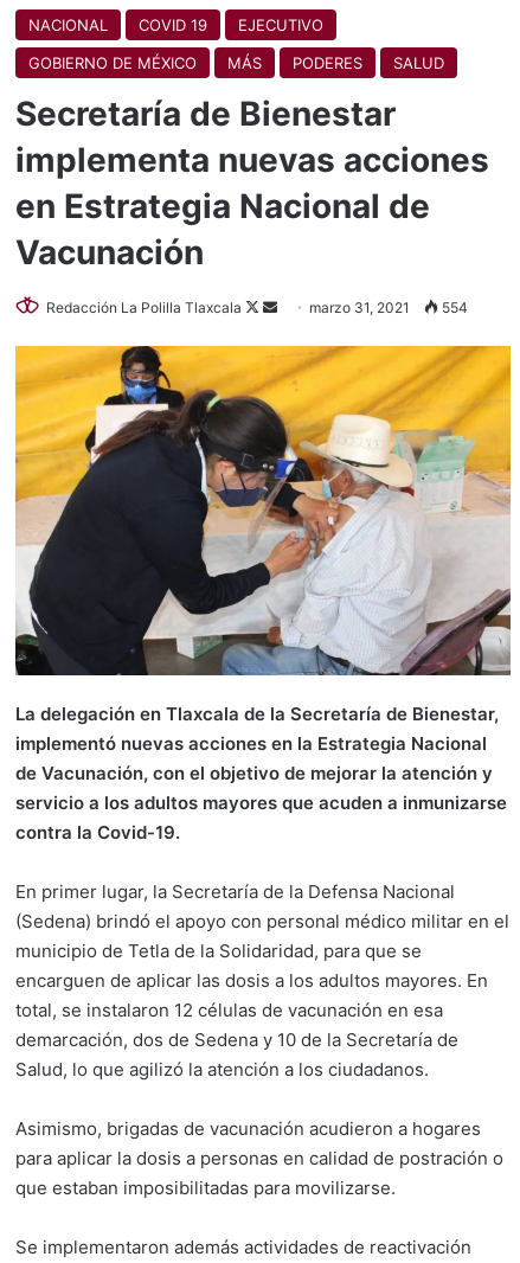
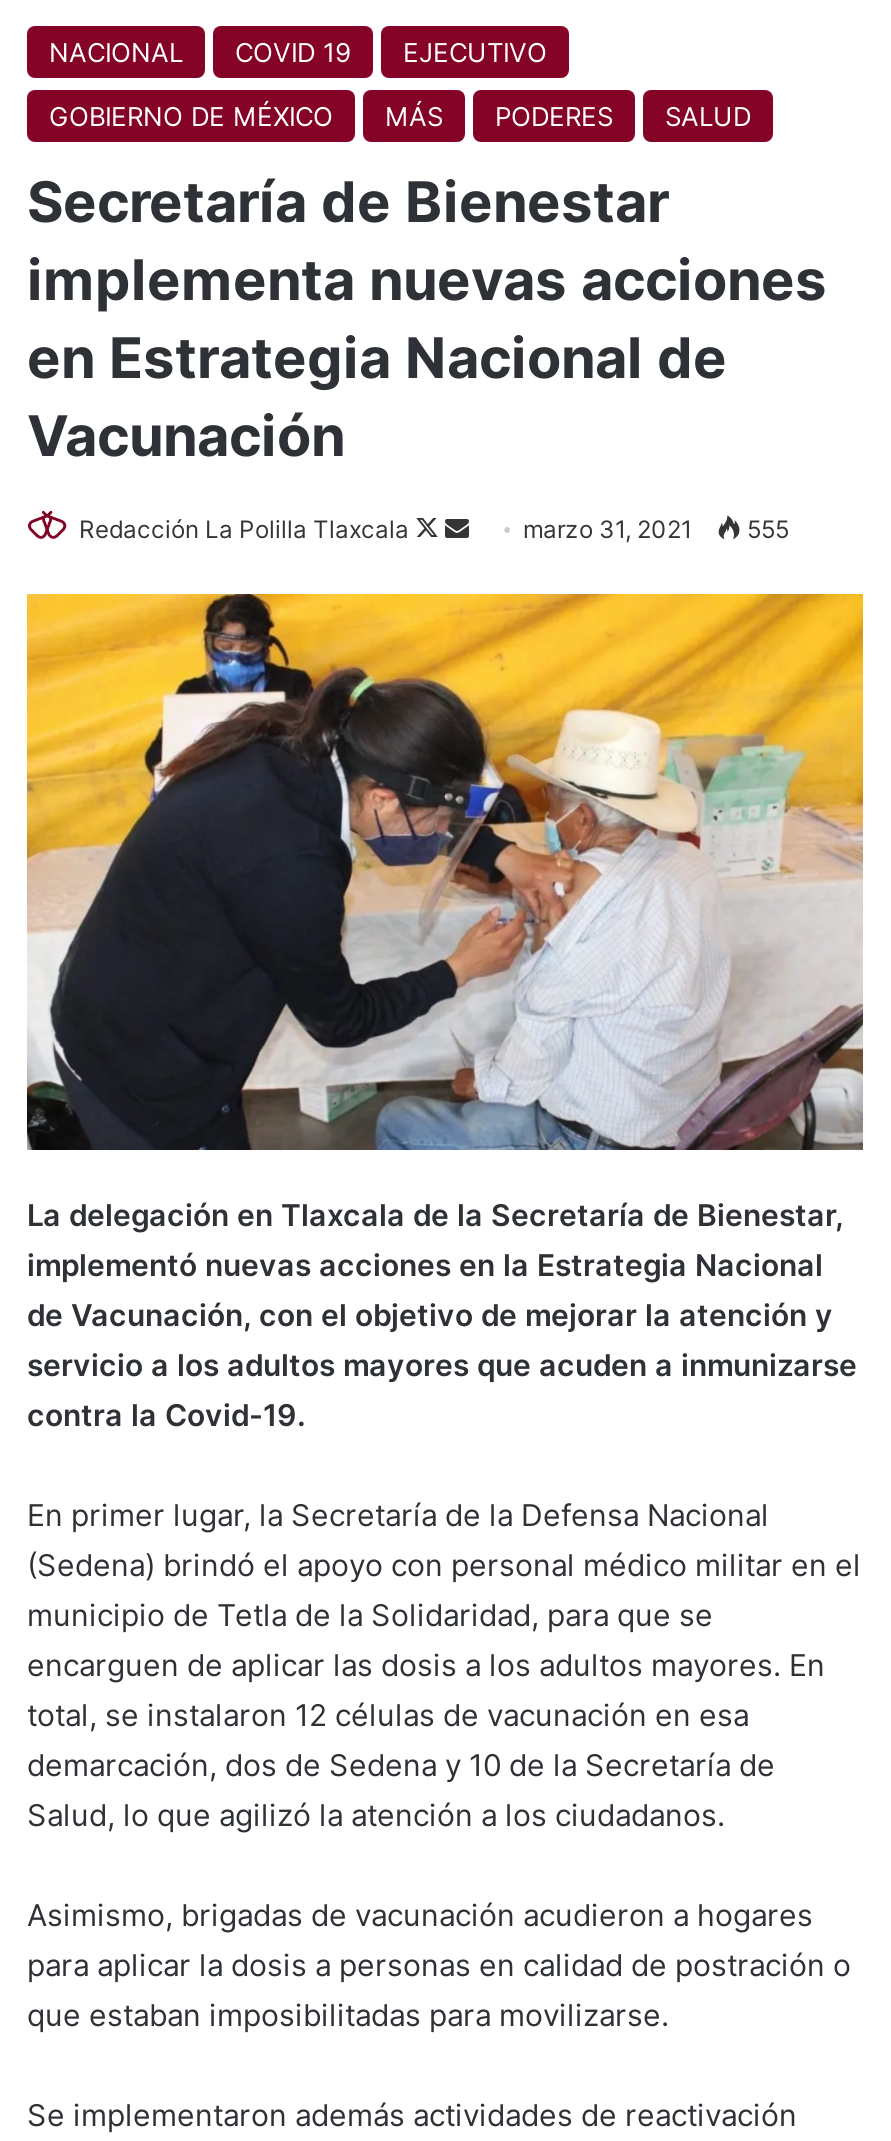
[438,298,468,316] 554 -> [741,513,789,543] 555

